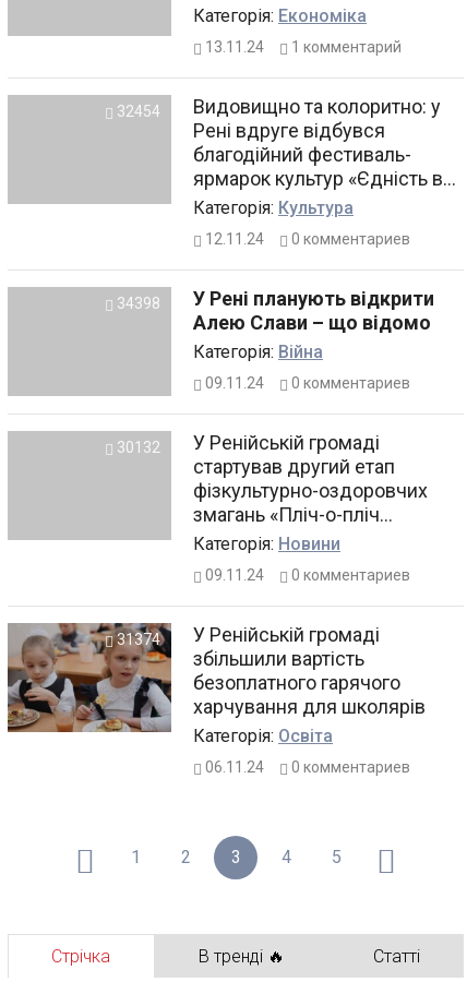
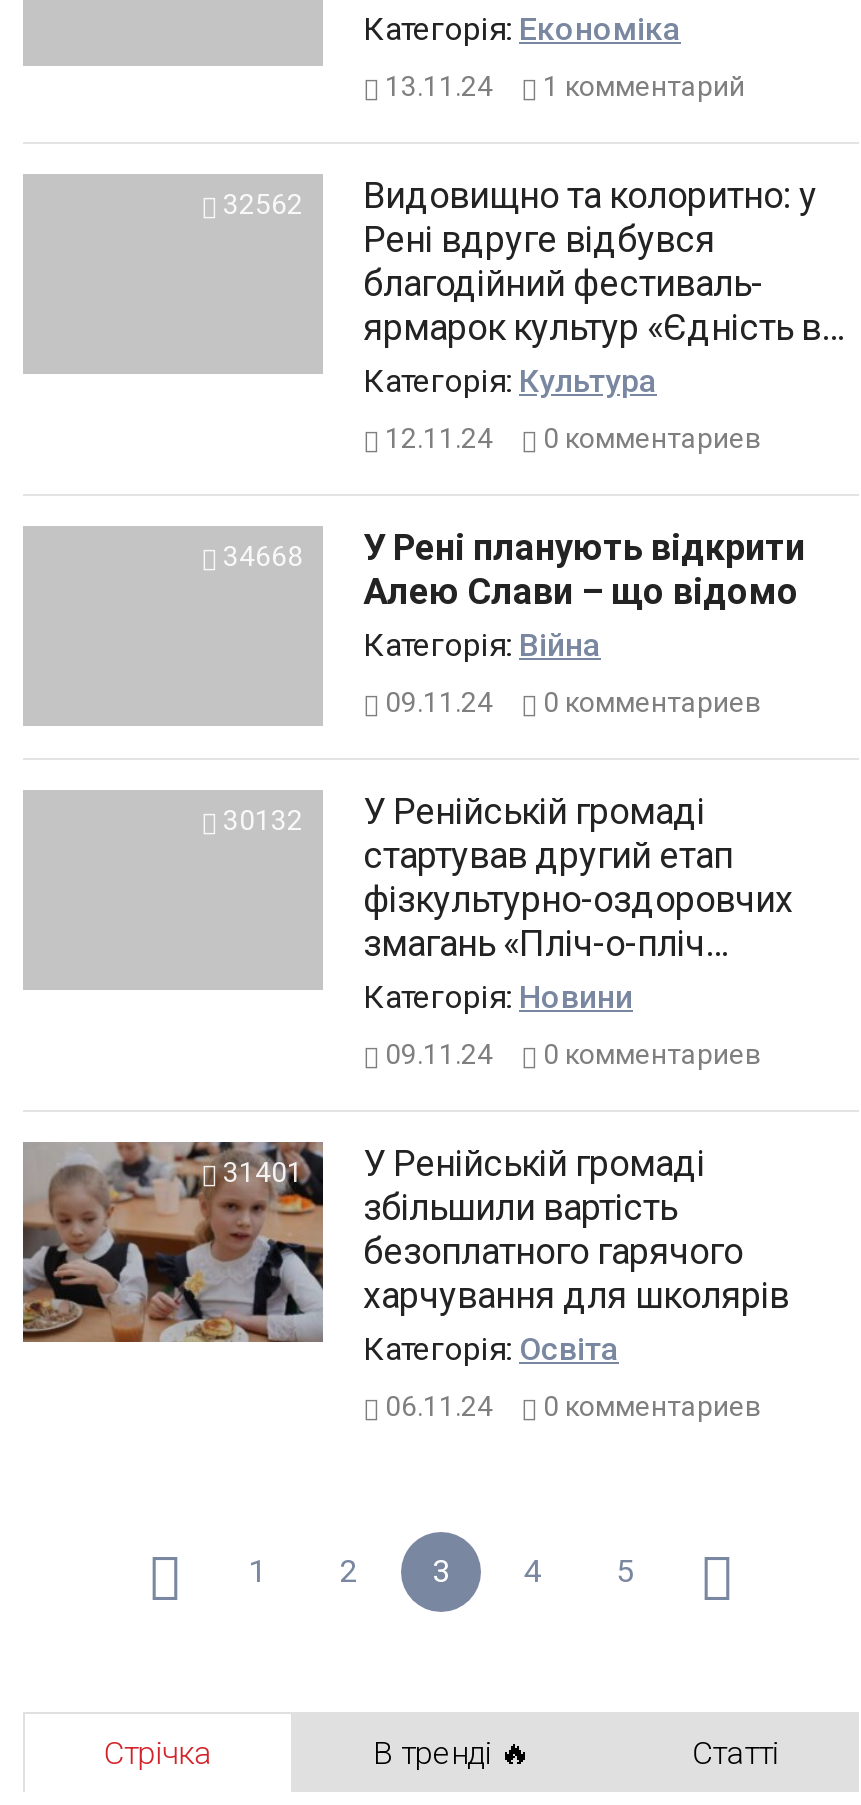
[113,95,441,120] 32454 Видовищно та колоритно: у -> [217,174,817,220] 32562 Видовищно та колоритно: у
[113,287,434,312] 34398 У Рені планують відкрити -> [217,526,805,572] 34668 У Рені планують відкрити
[113,623,380,648] 31374 У Ренійській громаді -> [217,1142,705,1188] 31401 У Ренійській громаді

